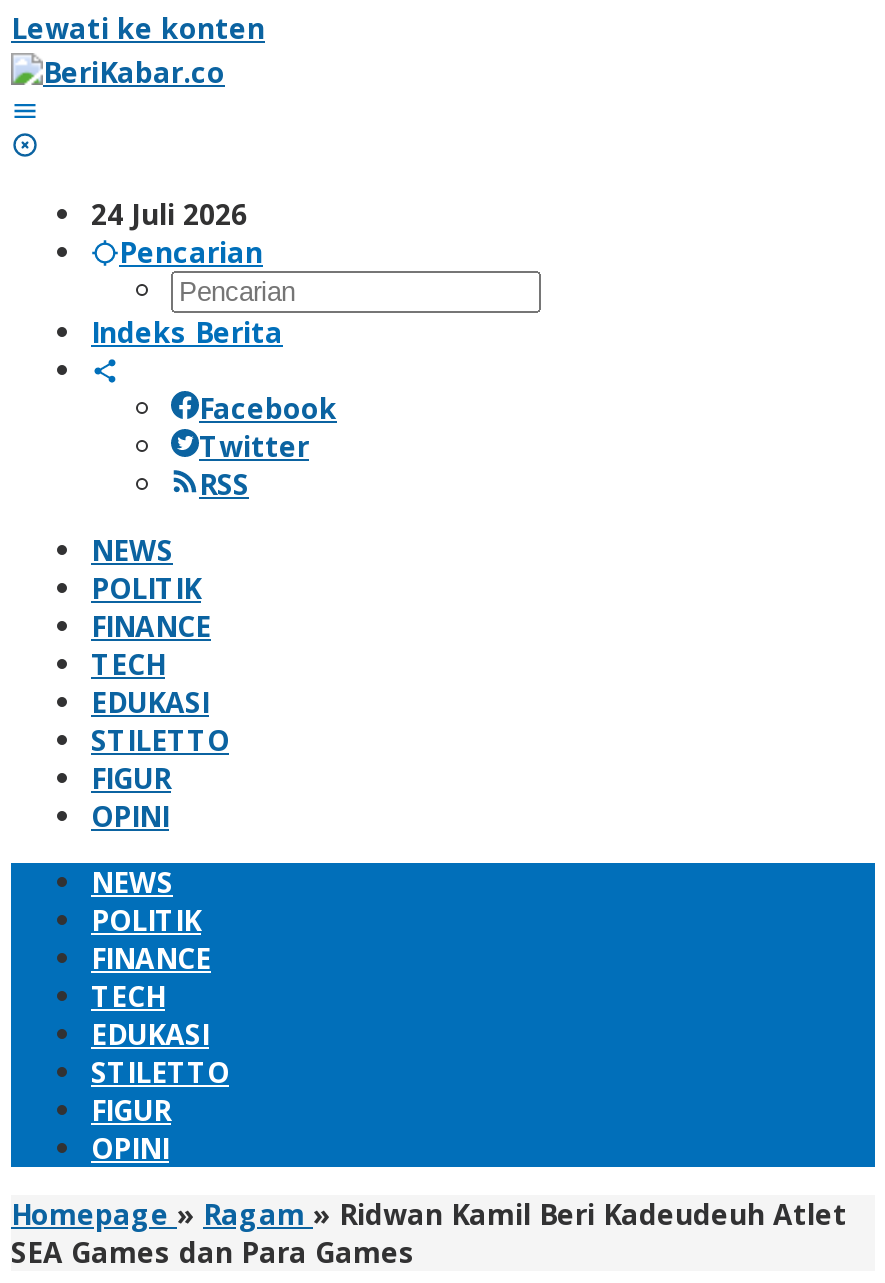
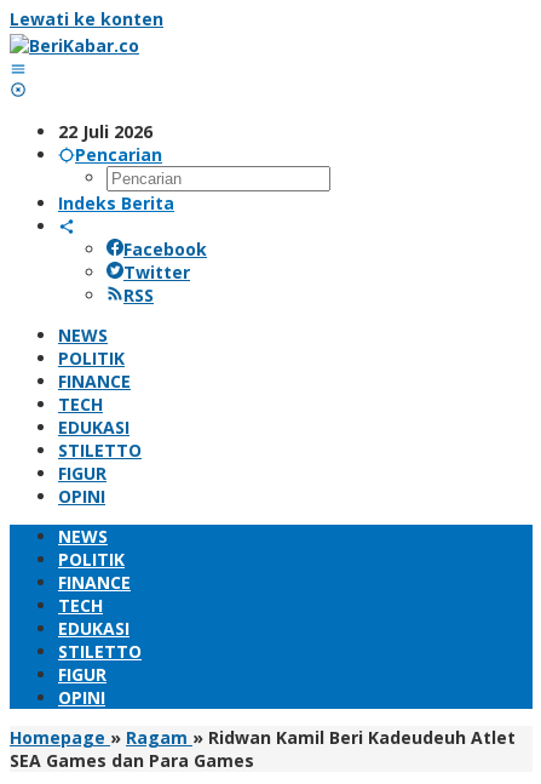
[91,195,247,233] 24 Juli 2026 -> [58,120,152,143] 22 Juli 2026

